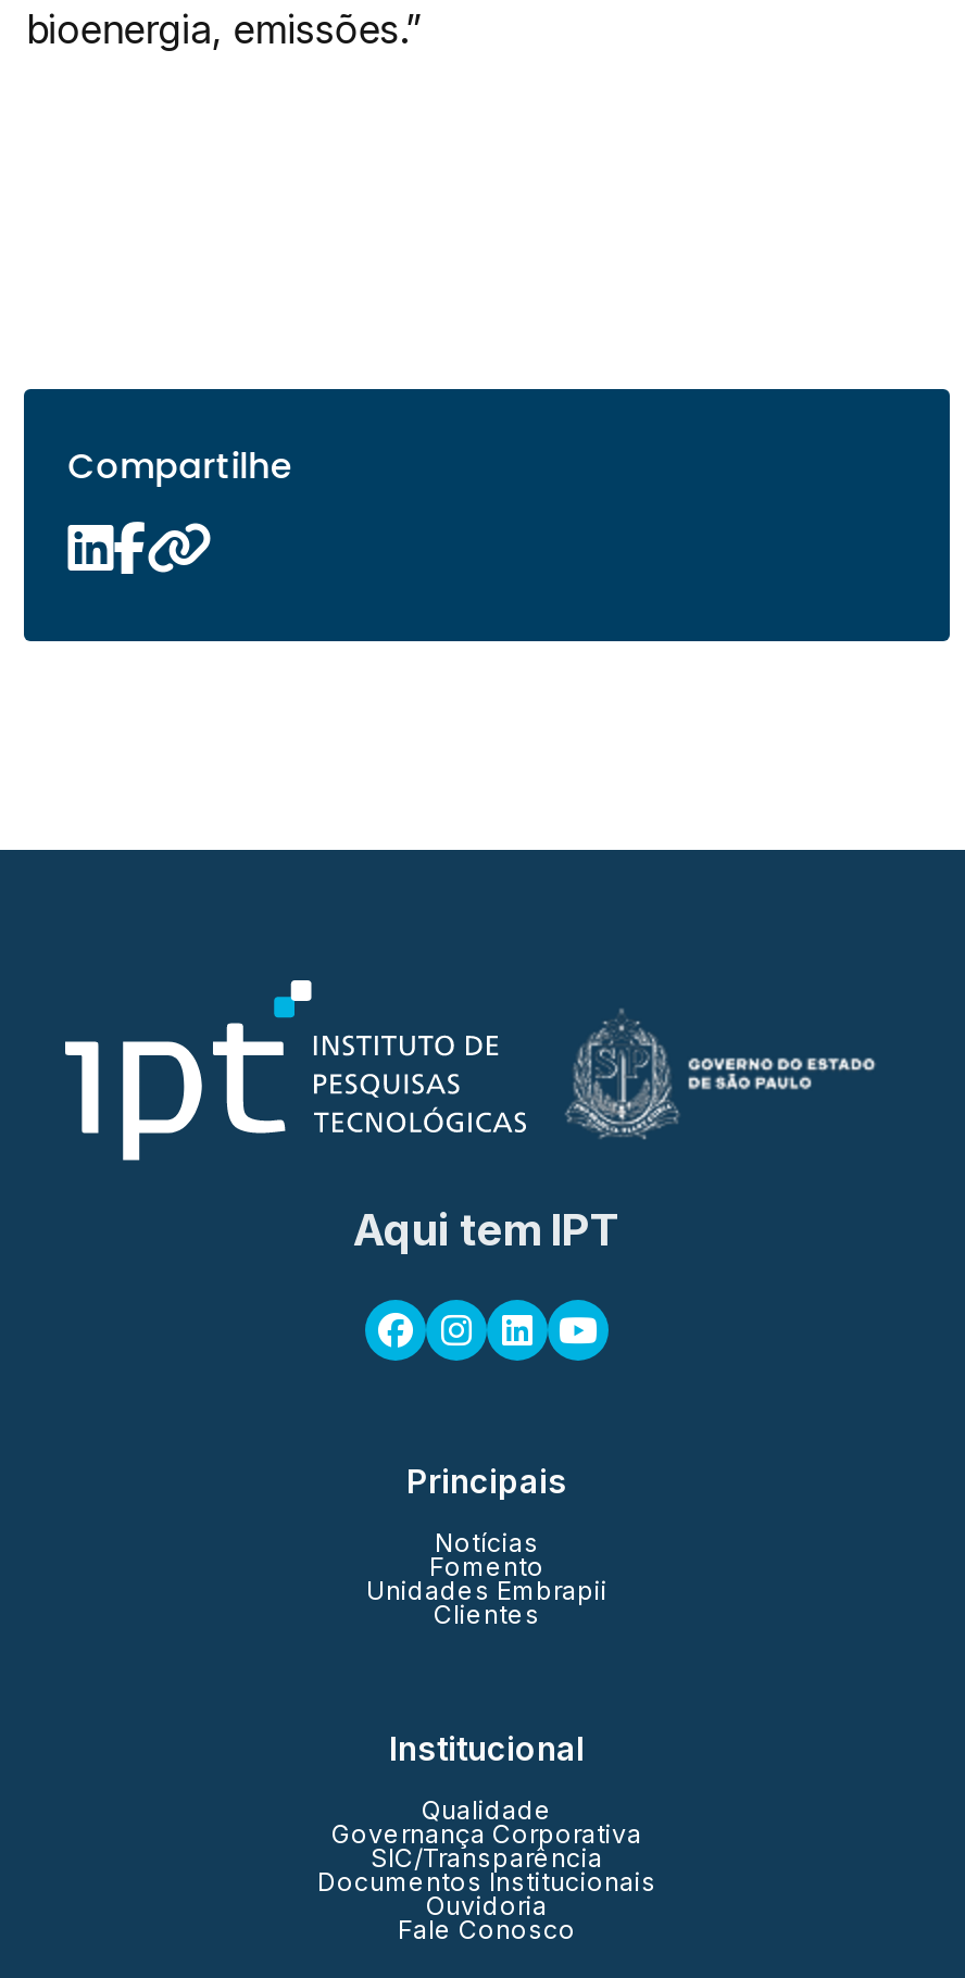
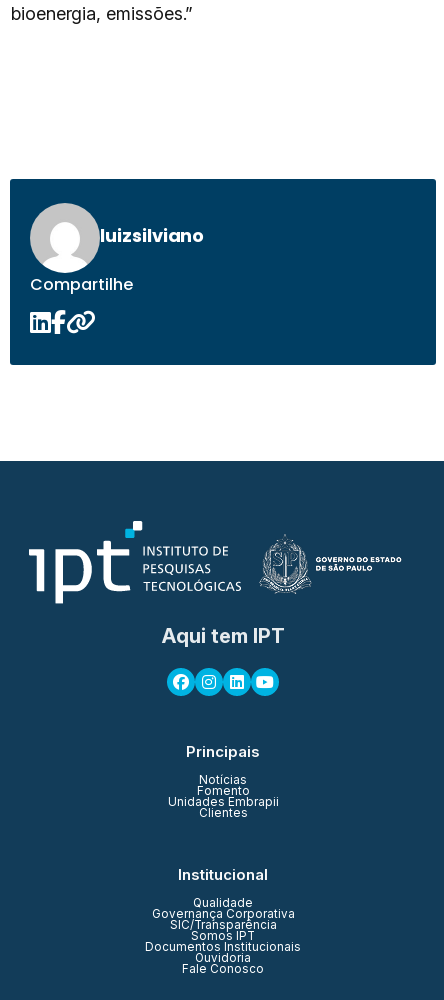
none -> [29,202,204,271] [image] | luizsilviano
none -> [191,929,255,943] Somos IPT

